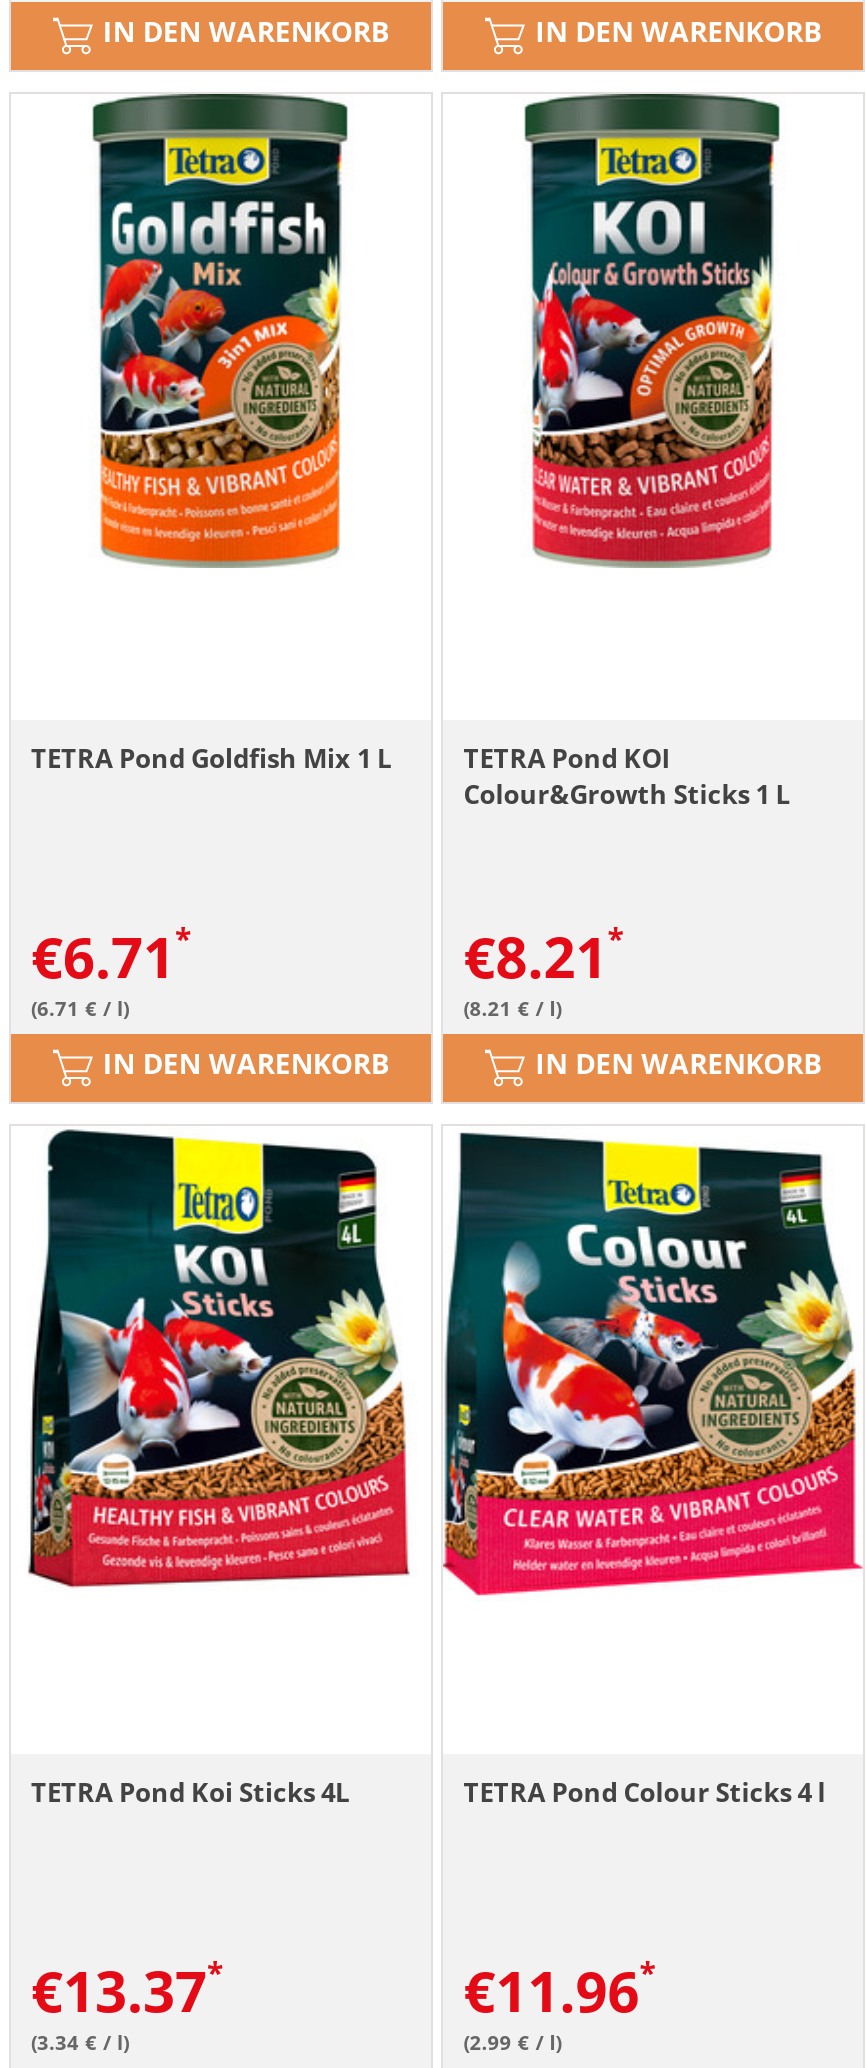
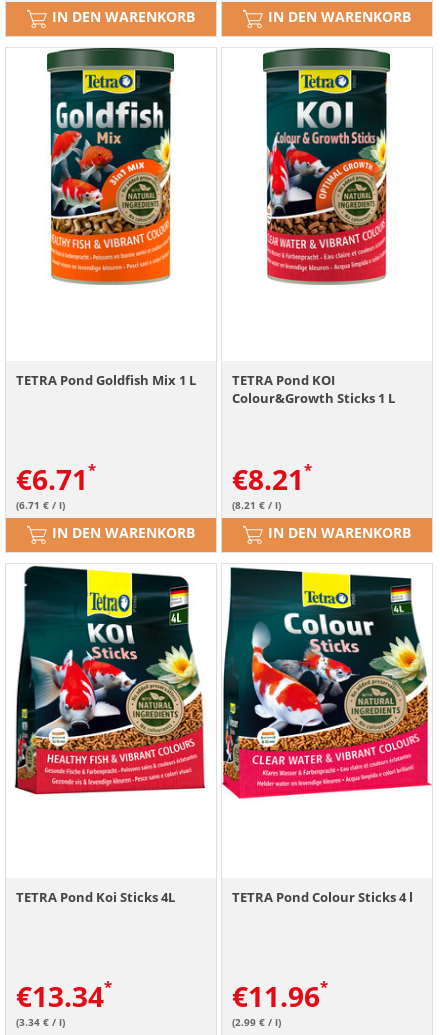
[31,1952,207,2028] €13.37 -> [16,977,104,1015] €13.34

